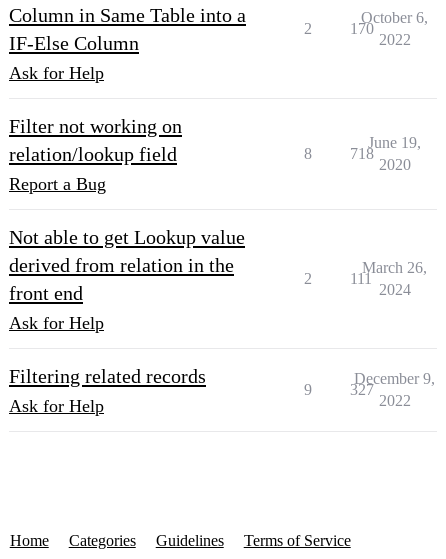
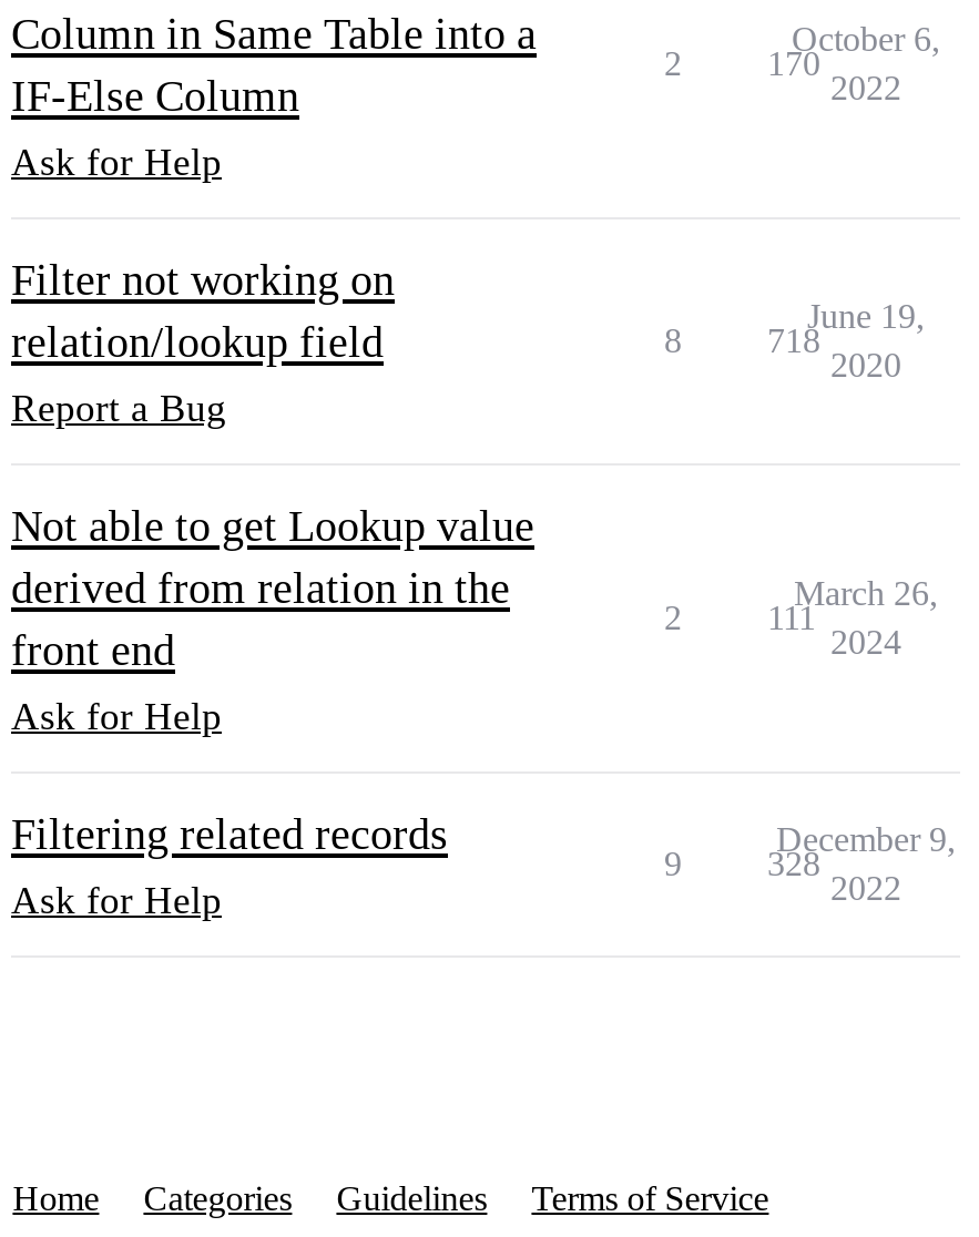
[350,381,374,398] 327 -> [767,845,820,883] 328

